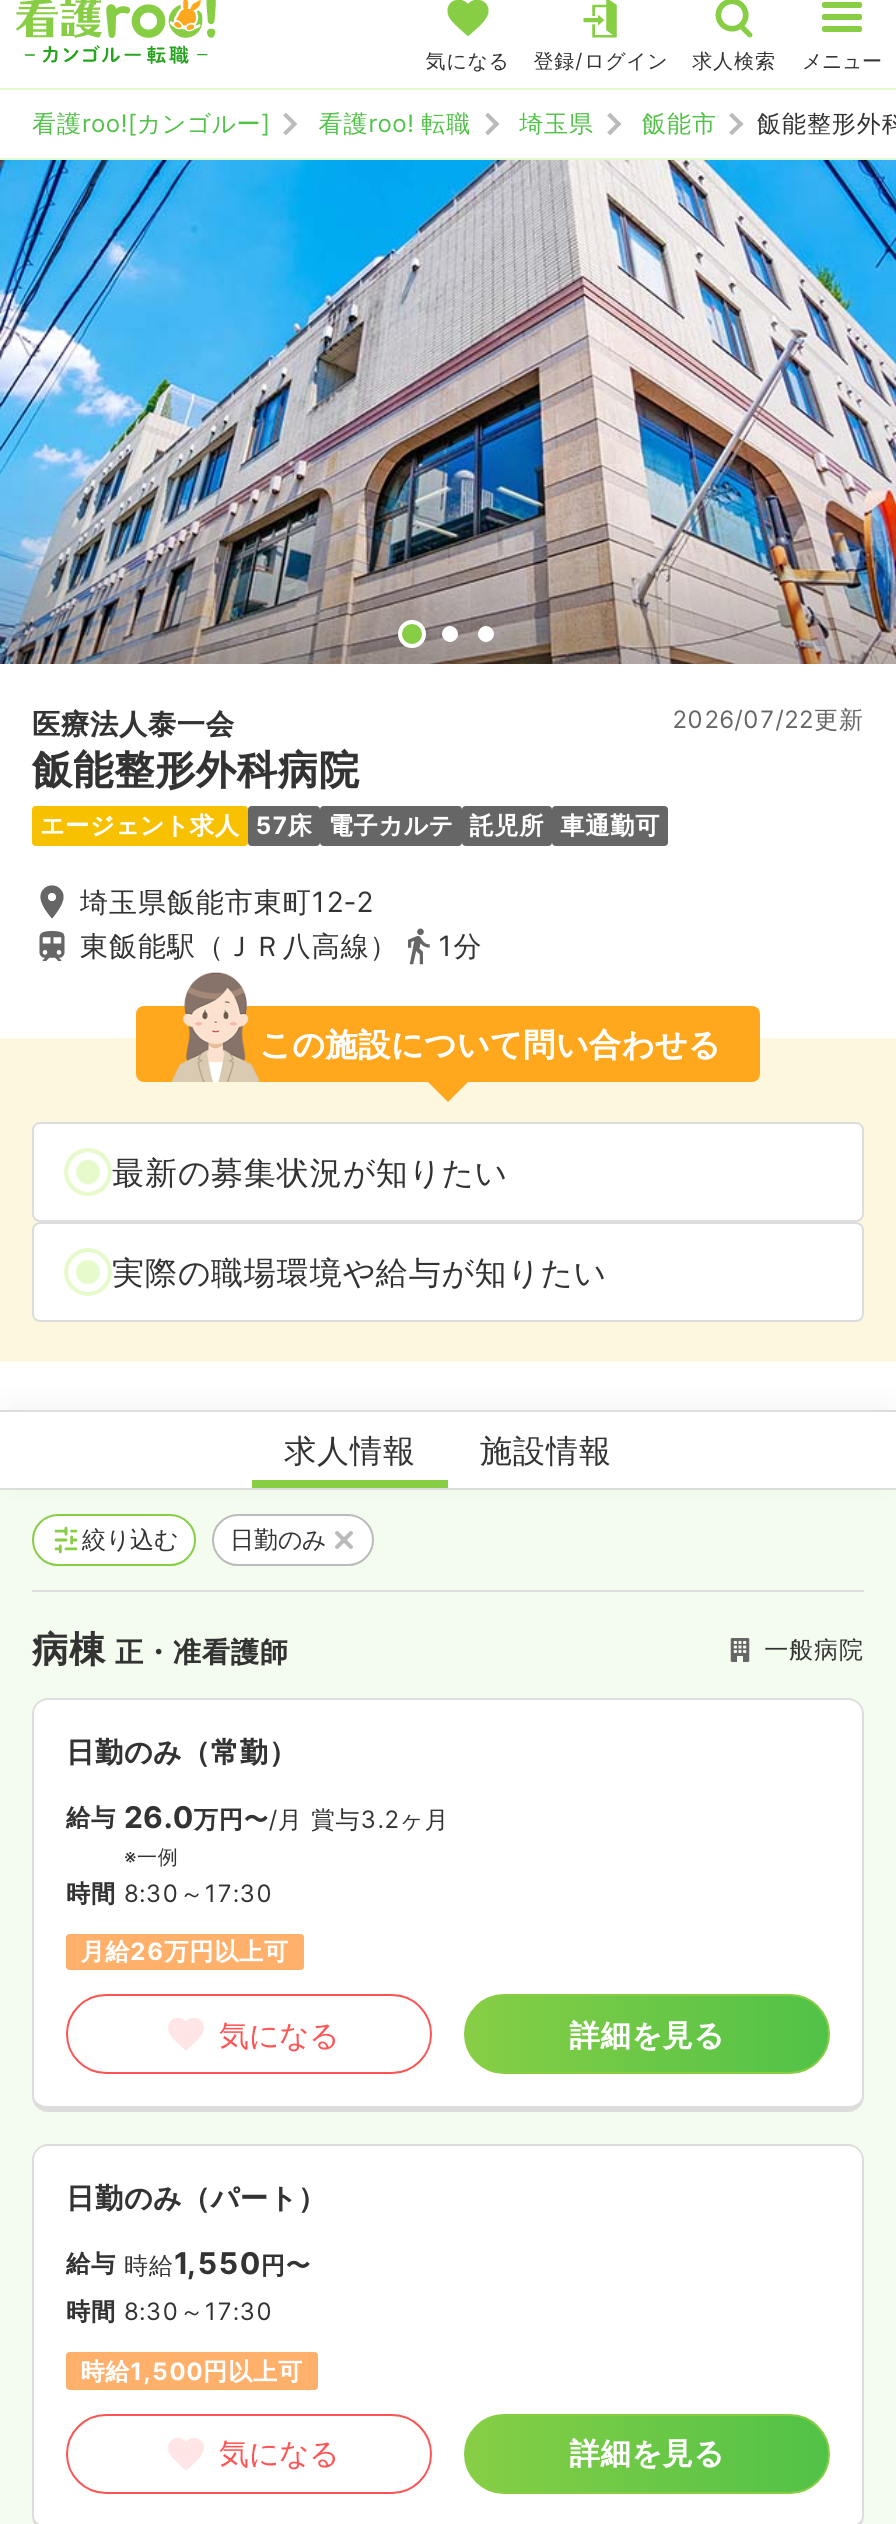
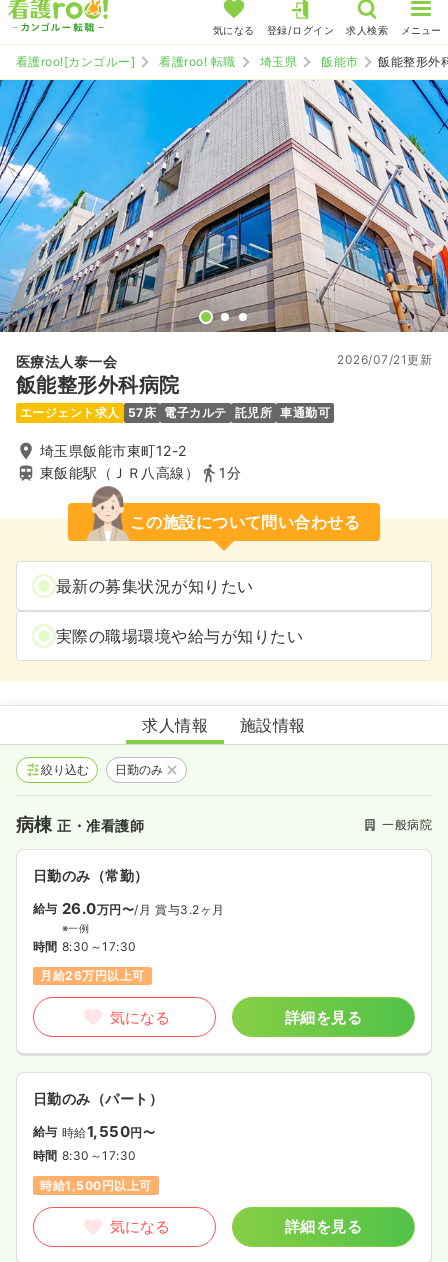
[672,704,864,734] 2026/07/22更新 -> [337,352,432,367] 2026/07/21更新

